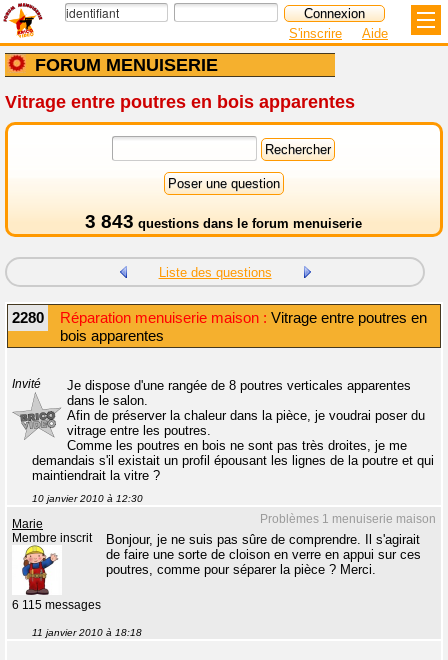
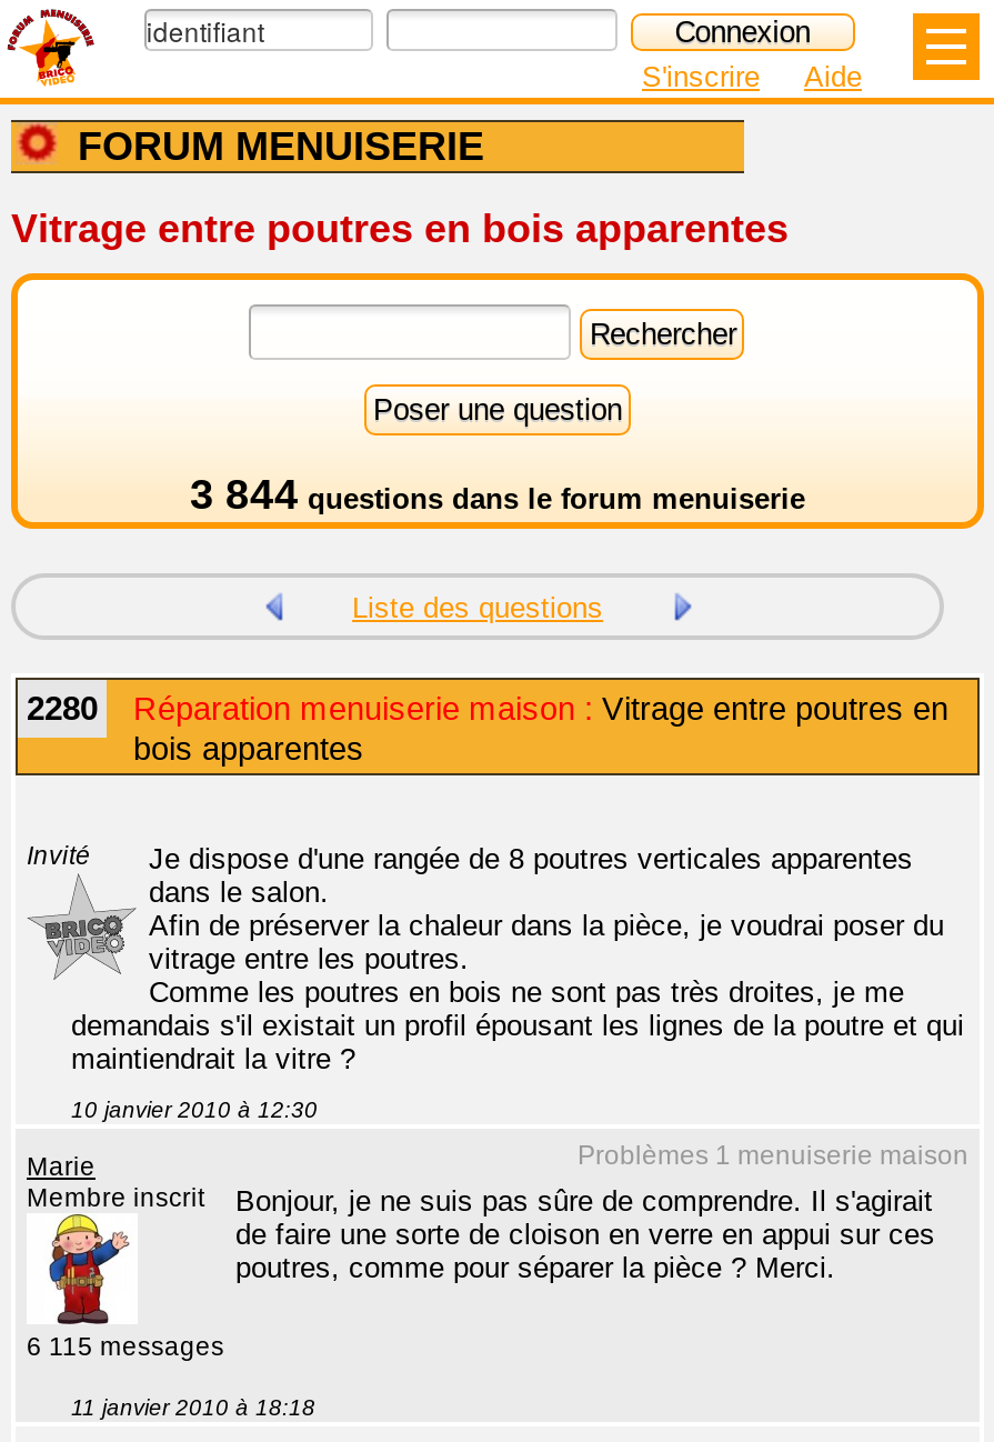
[85,211,362,232] 3 843 questions dans le forum menuiserie -> [190,471,805,518] 3 844 questions dans le forum menuiserie

